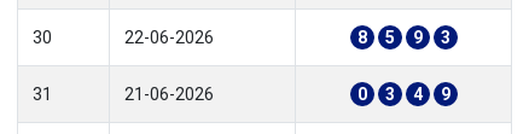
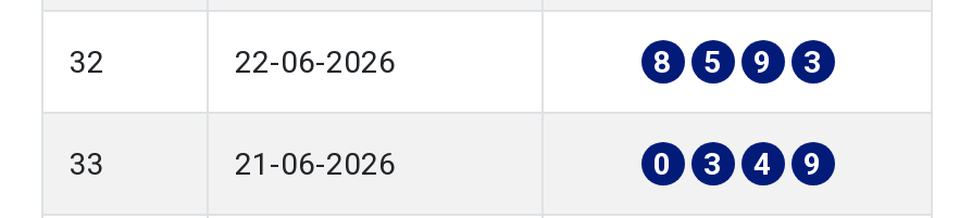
[33,28,52,48] 30 -> [70,46,104,80] 32
[33,85,52,104] 31 -> [70,148,104,182] 33

